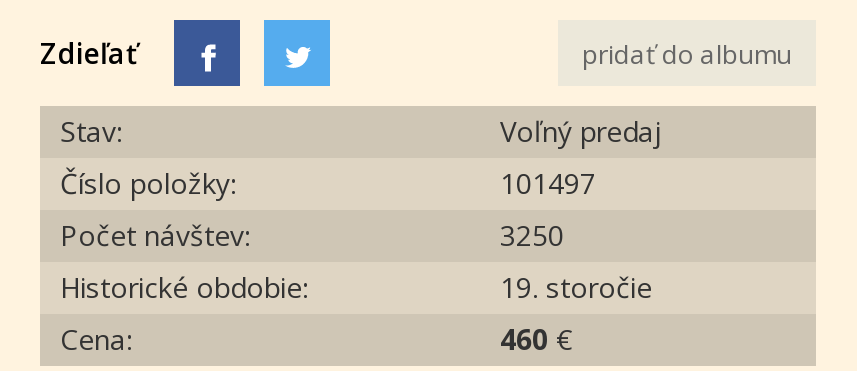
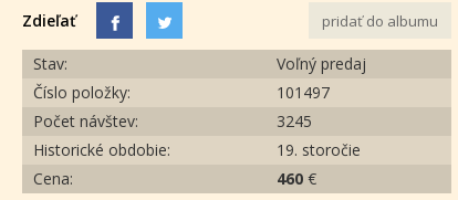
[500,216,564,254] 3250 -> [277,111,312,132] 3245

